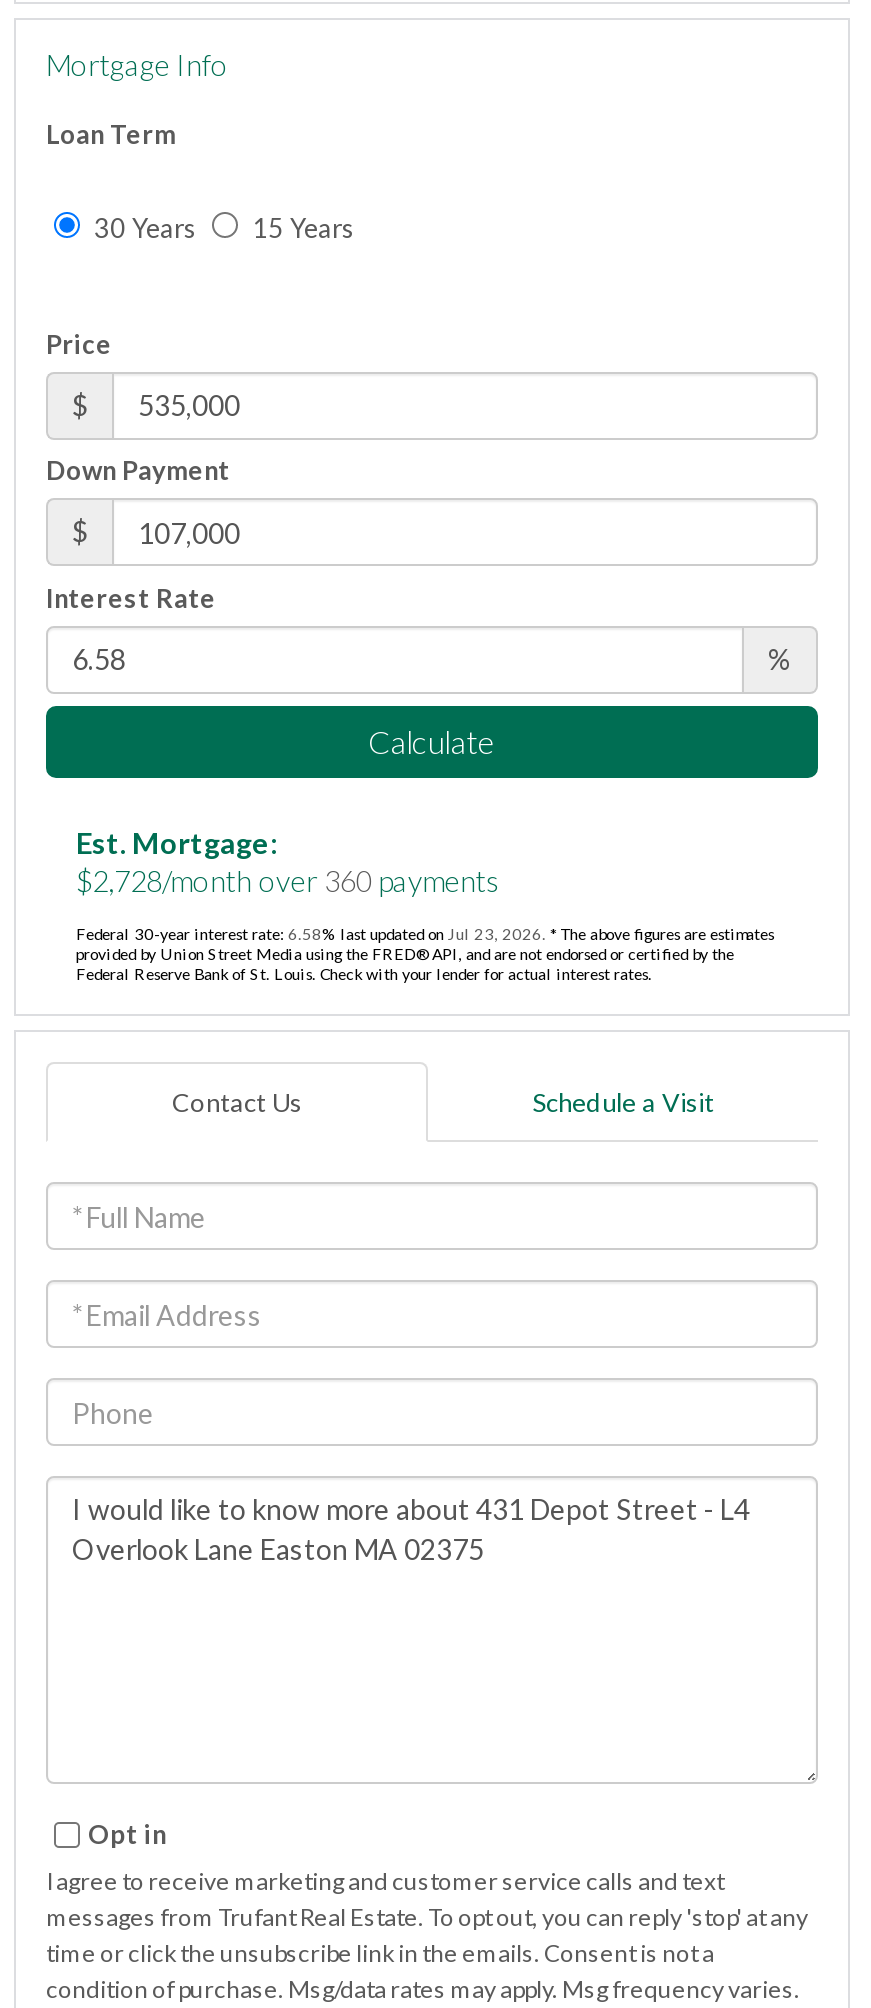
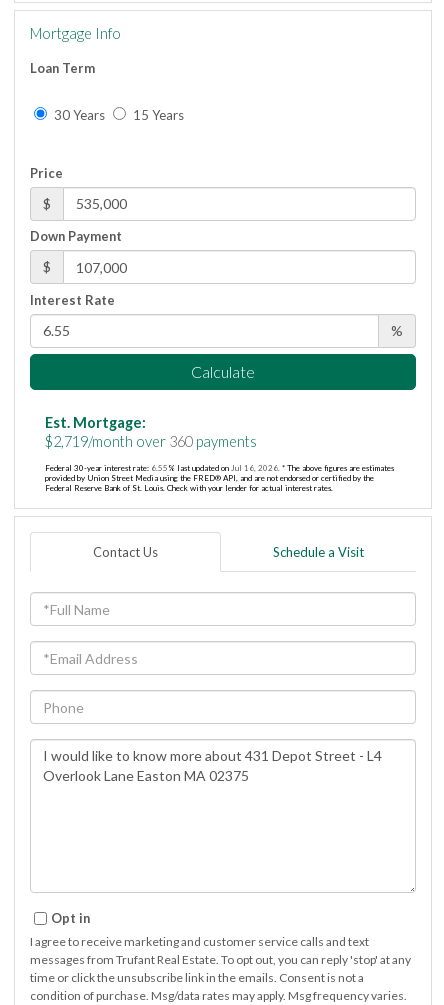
[76,864,500,898] $2,728/month over 360 payments -> [45,433,257,450] $2,719/month over 360 payments
[76,924,774,944] Federal 30-year interest rate: 6.58% last updated on Jul 23, 2026. * The above figures are estimates -> [45,463,394,473] Federal 30-year interest rate: 6.55% last updated on Jul 16, 2026. * The above figures are estimates

